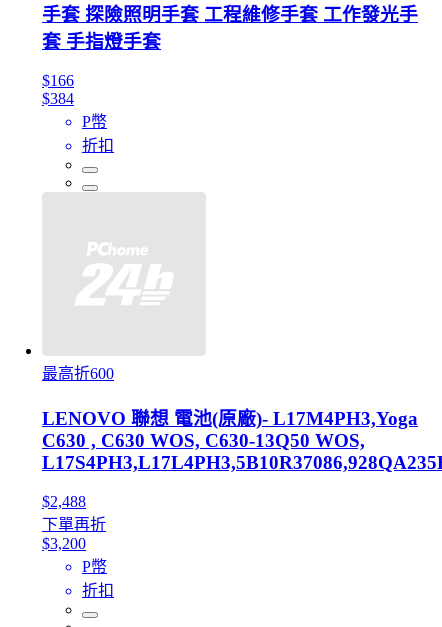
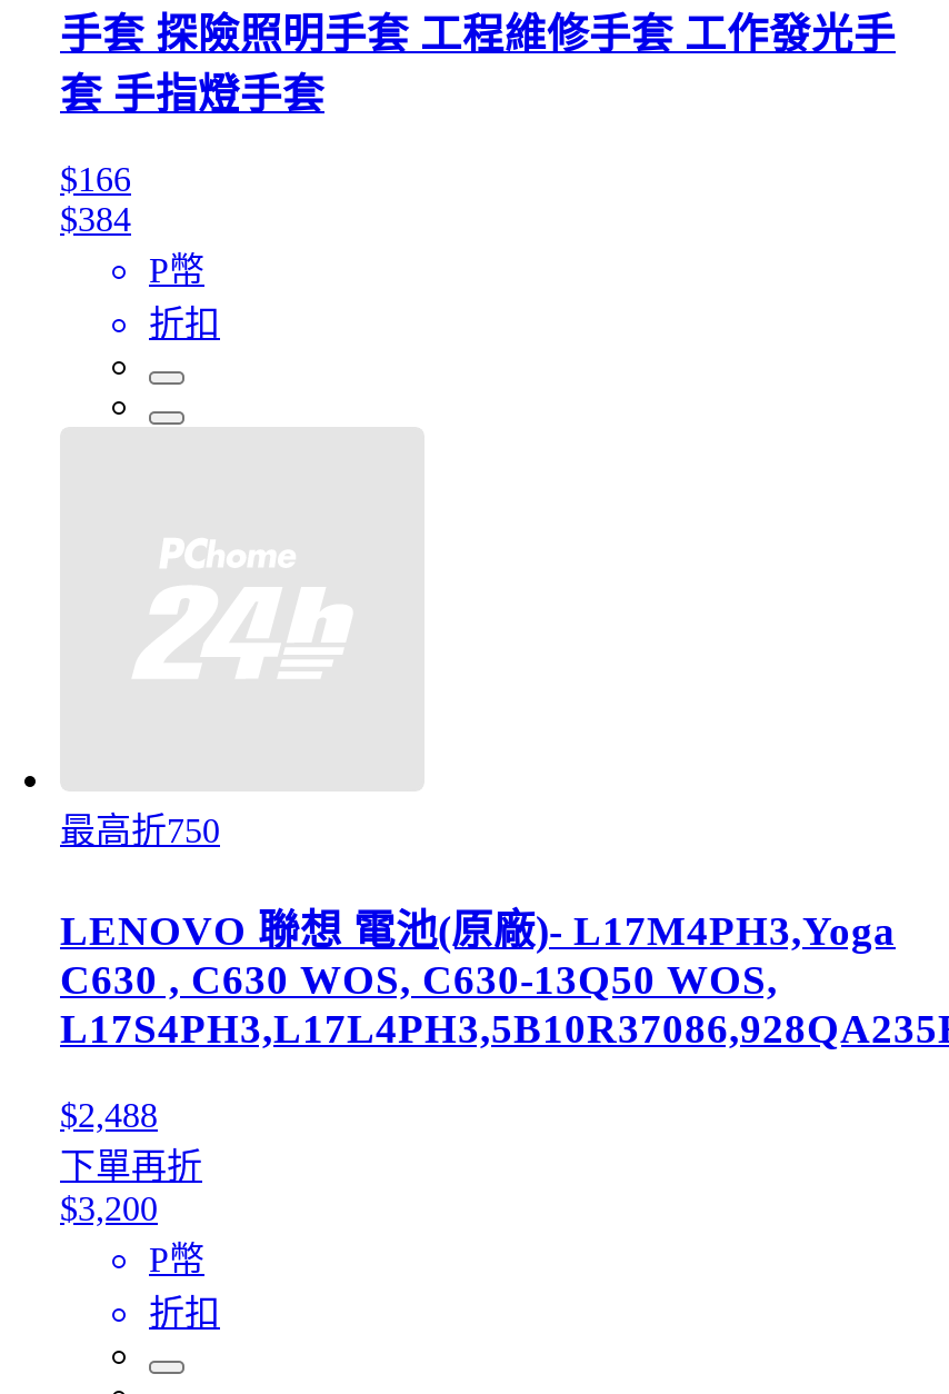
[42,365,114,382] 最高折600 -> [60,812,220,850] 最高折750

